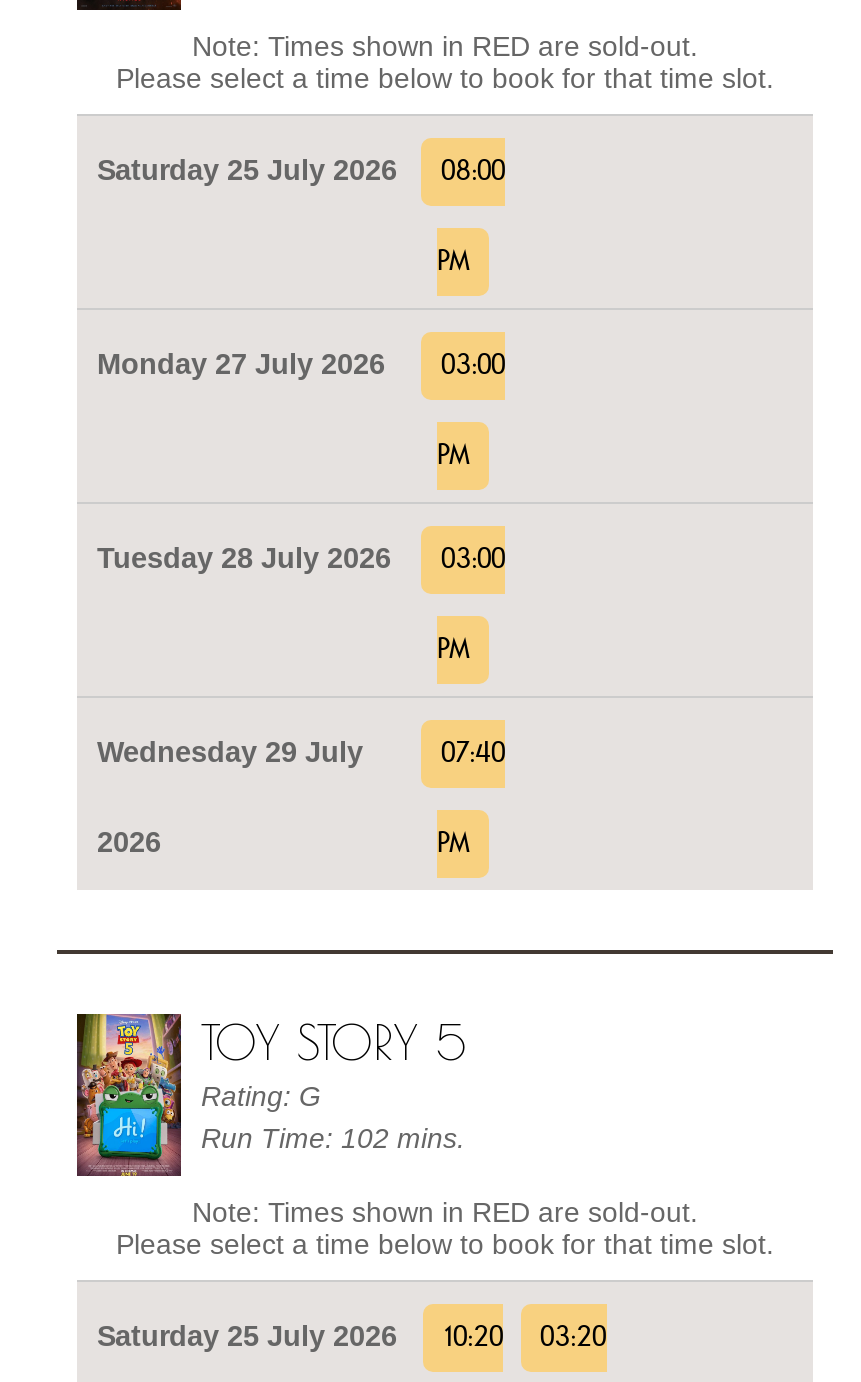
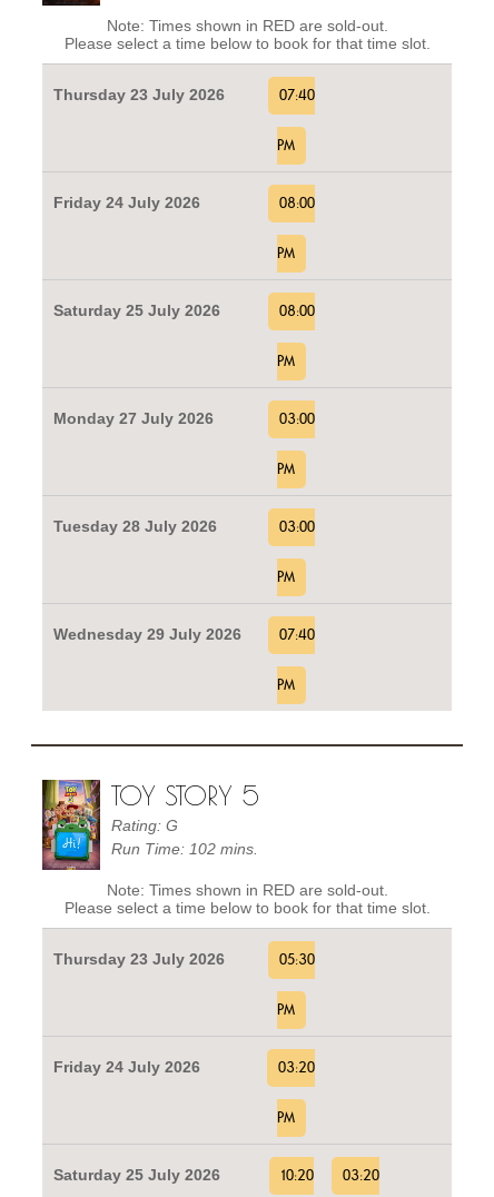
none -> [53,86,314,261] Thursday 23 July 2026 | 07:40 | PM | Friday 24 July 2026 | 08:00 | PM
none -> [53,950,315,1126] Thursday 23 July 2026 | 05:30 | PM | Friday 24 July 2026 | 03:20 | PM

